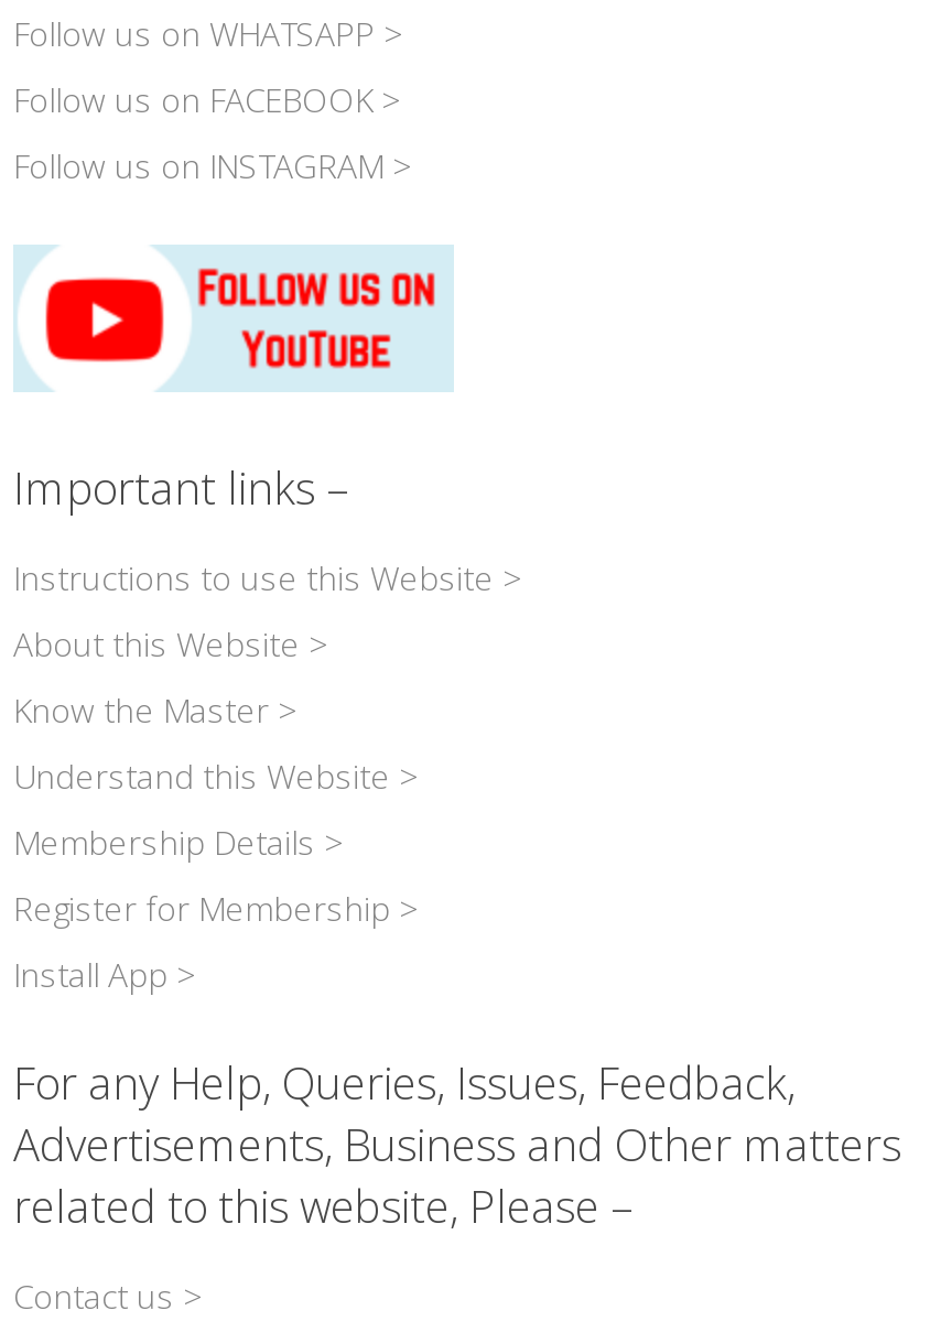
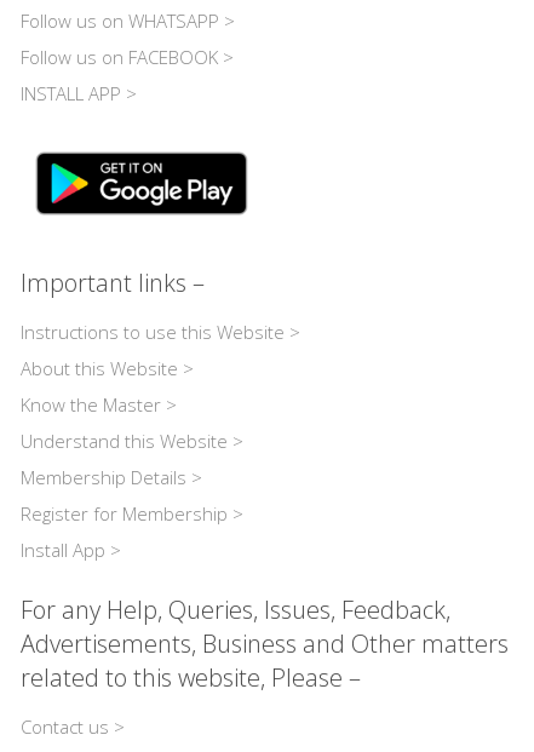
[13,142,412,186] Follow us on INSTAGRAM > -> [21,81,137,105] INSTALL APP >
[13,246,454,393] [image] -> [23,151,260,217] [image]

